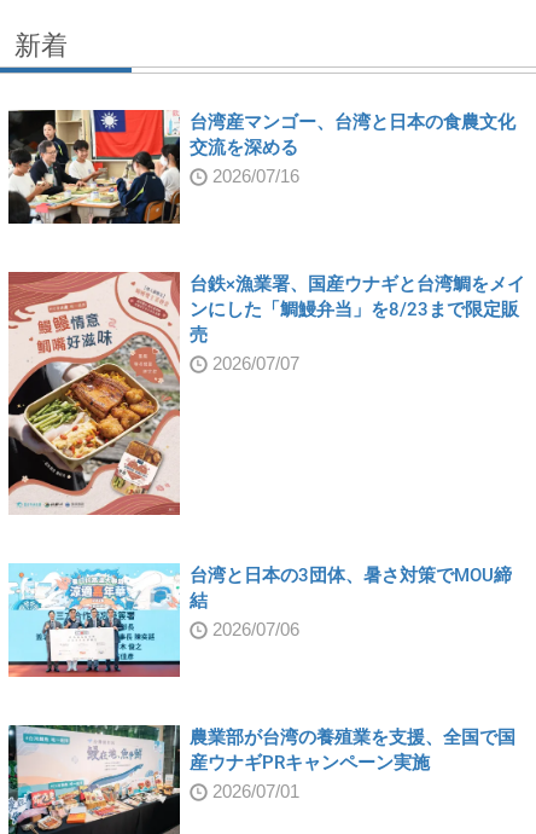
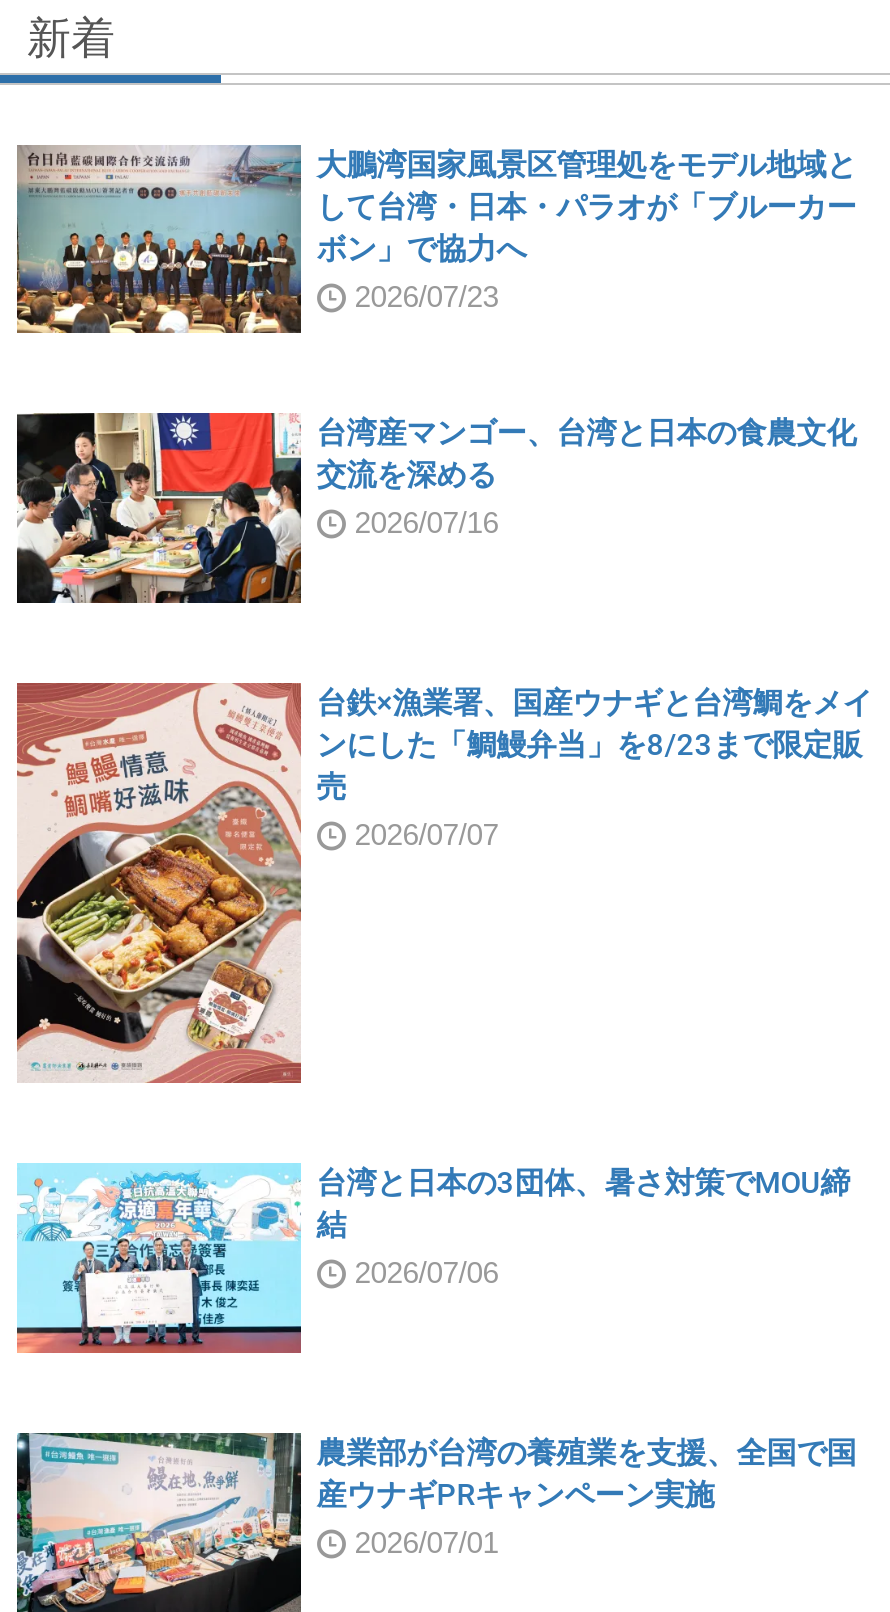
none -> [15,143,857,335] [image] | 大鵬湾国家風景区管理処をモデル地域と | して台湾・日本・パラオが「ブルーカー | ボン」で協力へ | 2026/07/23

